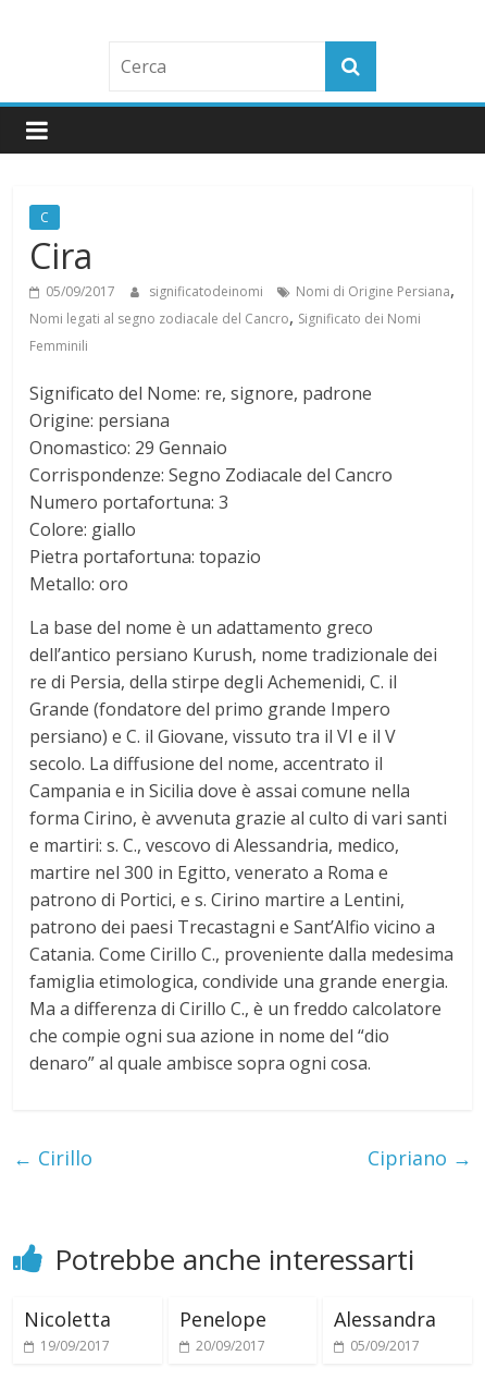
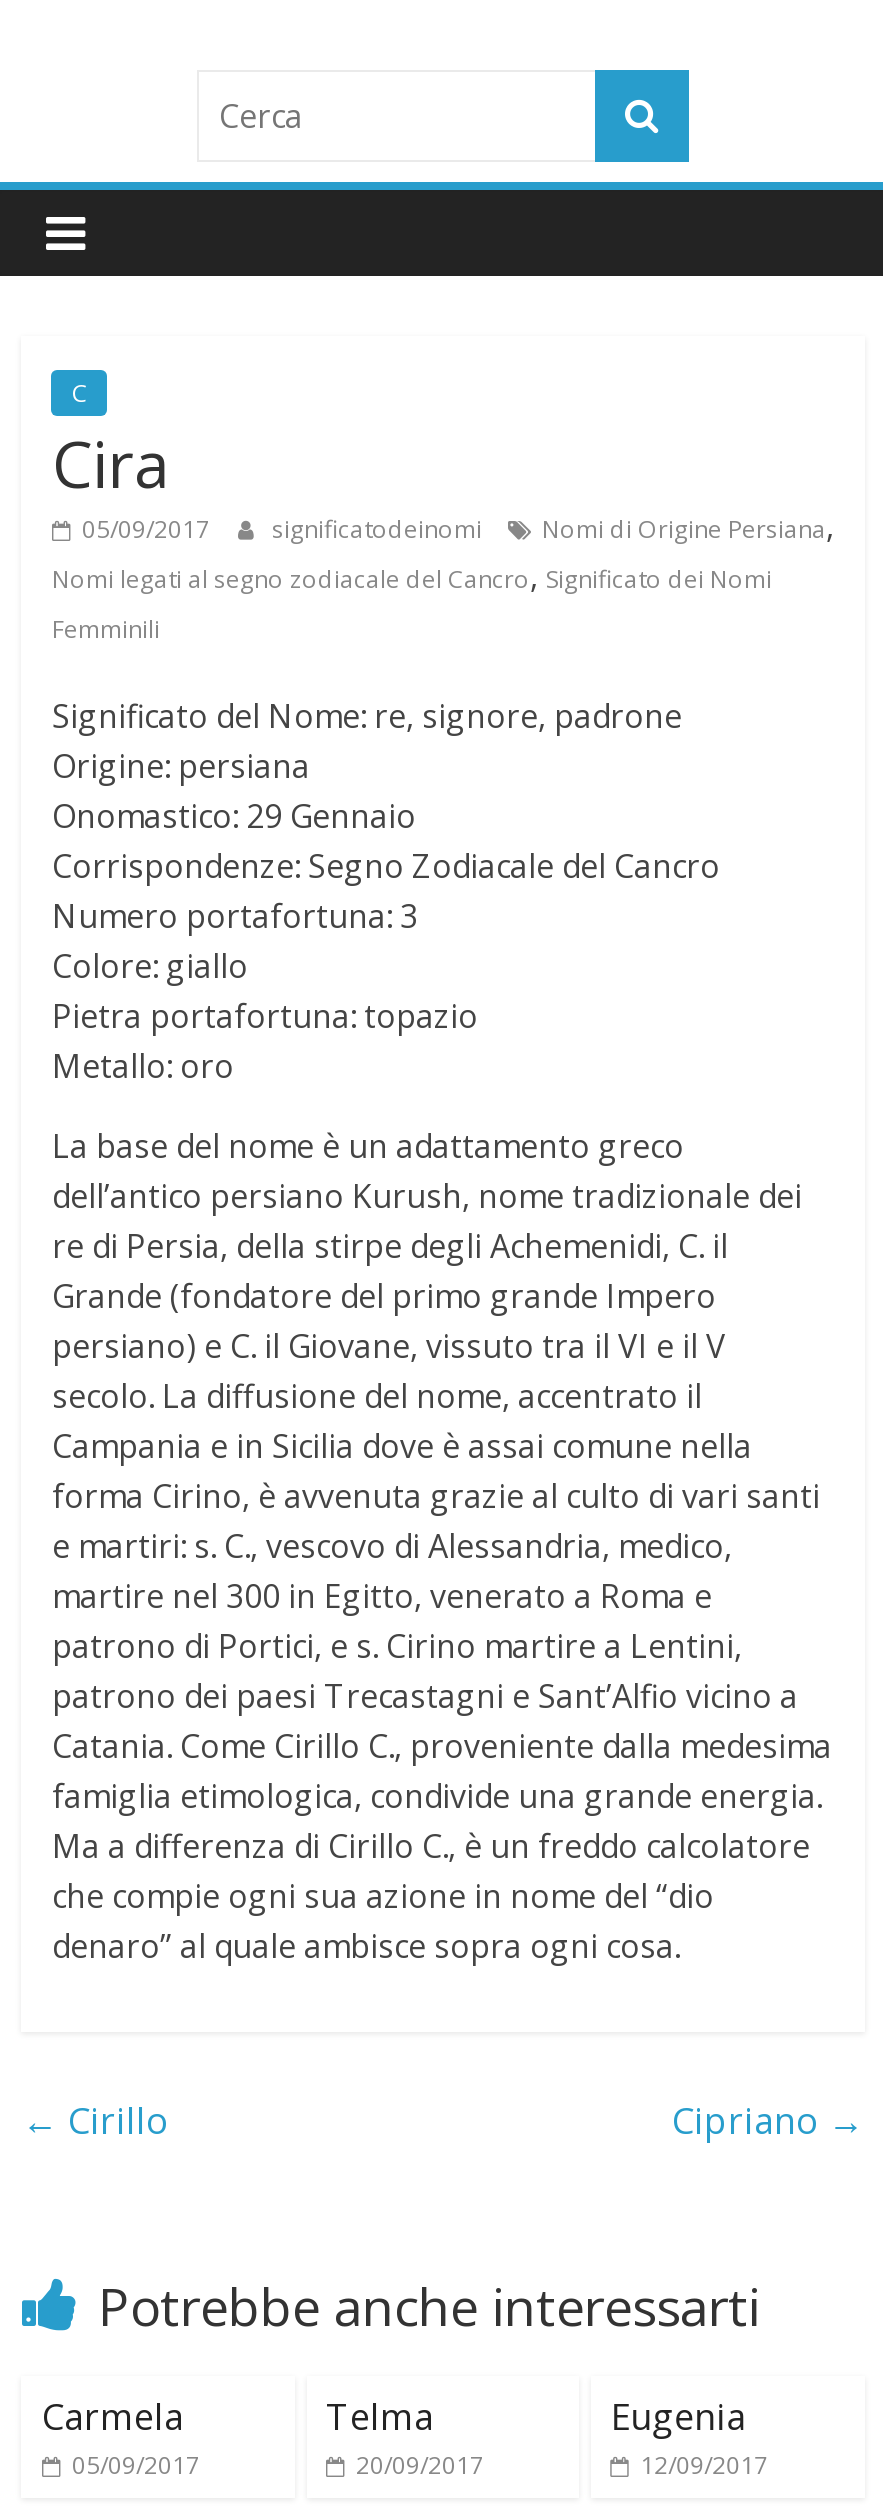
[24,1306,111,1355] Nicoletta | 19/09/2017 -> [42,2392,200,2482] Carmela | 05/09/2017
[179,1306,266,1332] Penelope -> [326,2392,434,2440] Telma
[334,1306,436,1355] Alessandra | 05/09/2017 -> [610,2392,768,2482] Eugenia | 12/09/2017

